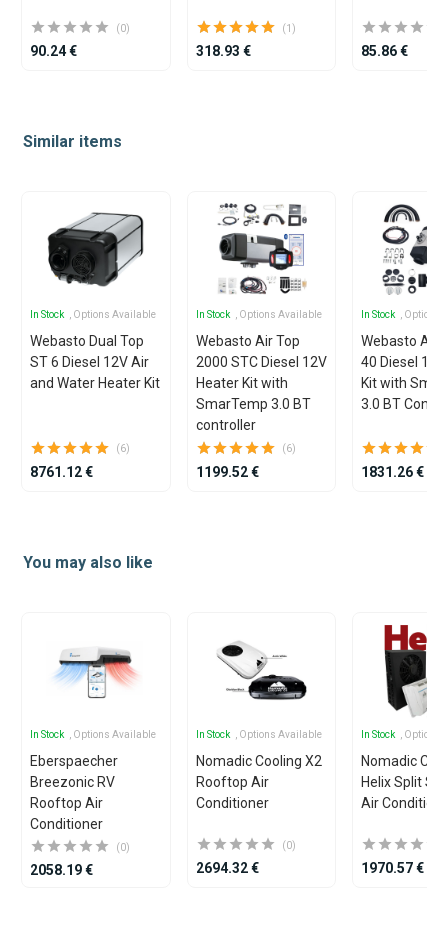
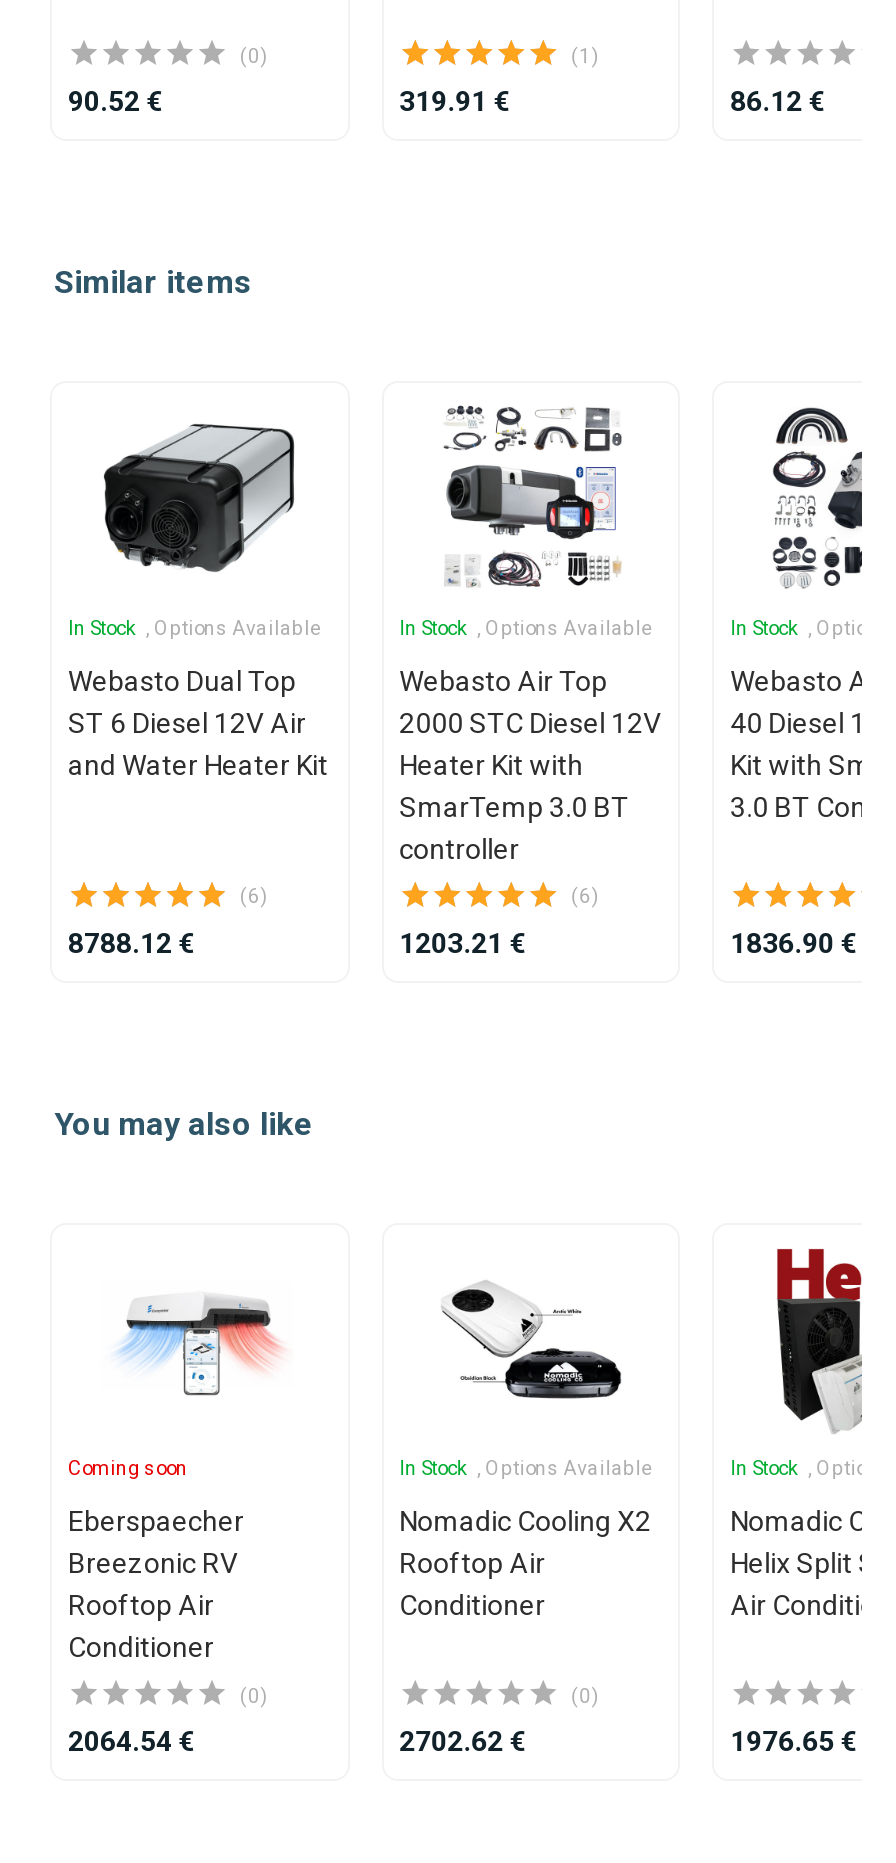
[30,43,77,59] 90.24 € -> [68,85,162,117] 90.52 €
[196,43,251,59] 318.93 € -> [399,85,509,117] 319.91 €
[361,43,408,59] 85.86 € -> [730,85,824,117] 86.12 €
[30,464,93,480] 8761.12 € -> [68,926,194,958] 8788.12 €
[196,464,259,480] 1199.52 € -> [399,926,525,958] 1203.21 €
[361,464,424,480] 1831.26 € -> [730,926,856,958] 1836.90 €
[30,729,156,740] In Stock , Options Available -> [68,1458,188,1480] Coming soon
[30,862,93,878] 2058.19 € -> [68,1726,194,1758] 2064.54 €
[196,860,259,876] 2694.32 € -> [399,1726,525,1758] 2702.62 €
[361,860,424,876] 1970.57 € -> [730,1726,856,1758] 1976.65 €

